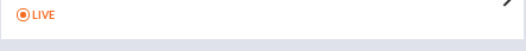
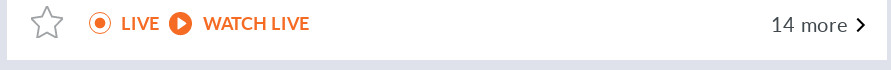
none -> [203,9,847,37] WATCH LIVE | 14 more

